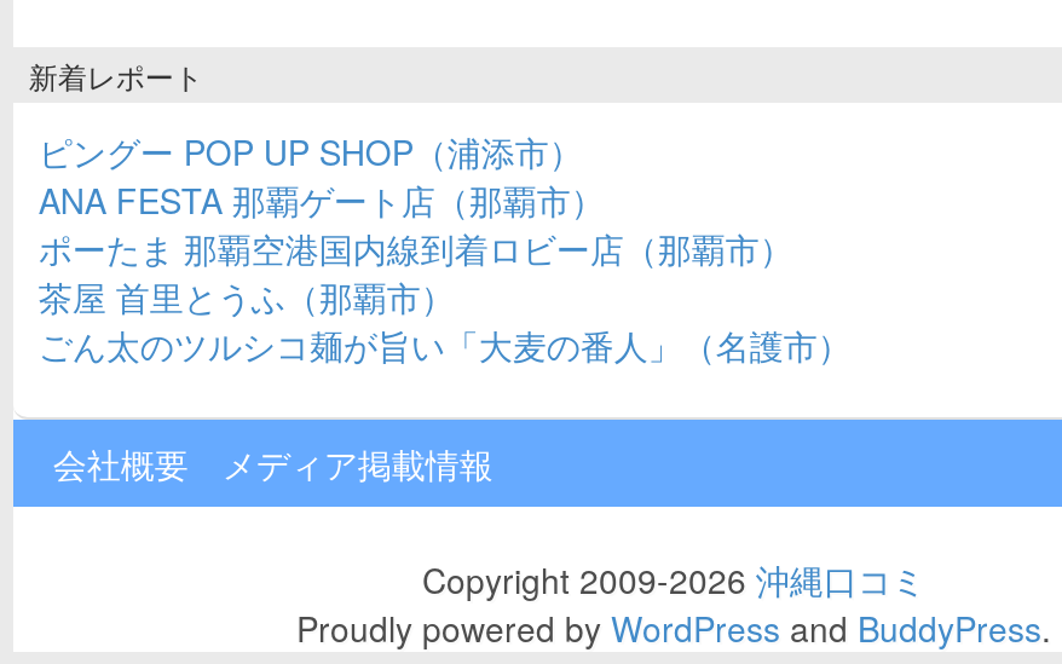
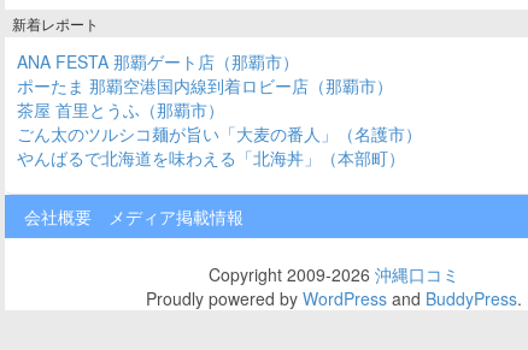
[38,126,583,175] ピングー POP UP SHOP（浦添市） -> none
moved [38,175,851,368] -> [17,49,422,145]: ANA FESTA 那覇ゲート店（那覇市） | ポーたま 那覇空港国内線到着ロビー店（那覇市） | 茶屋 首里とうふ（那覇市） | ごん太のツルシコ麺が旨い「大麦の番人」（名護市）
none -> [17,145,405,169] やんばるで北海道を味わえる「北海丼」（本部町）

